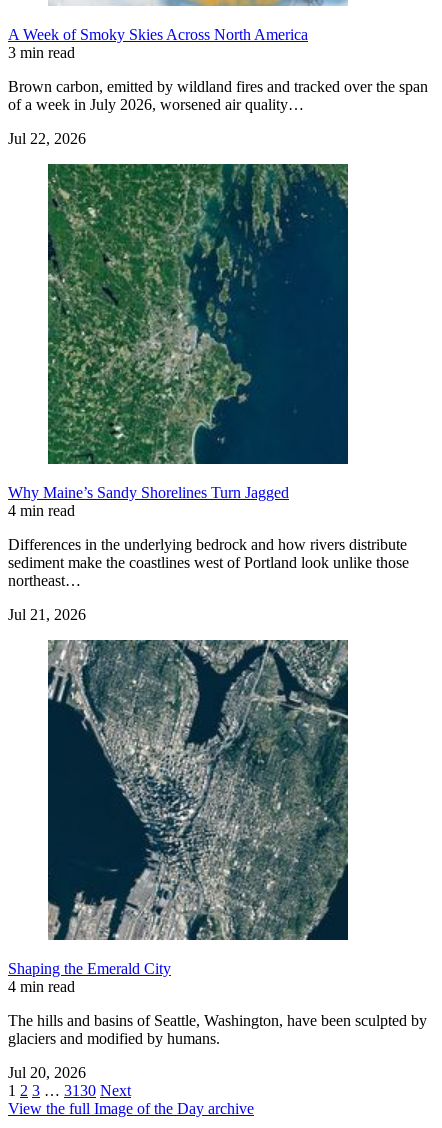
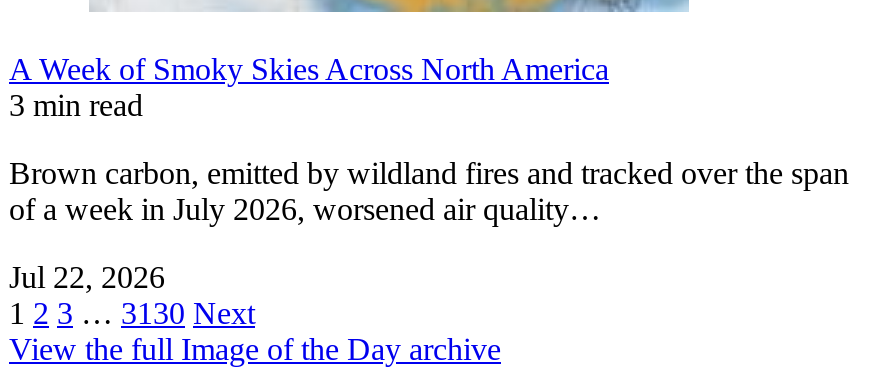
[8,163,409,623] [image] | Why Maine’s Sandy Shorelines Turn Jagged | 4 min read | Differences in the underlying bedrock and how rivers distribute | sediment make the coastlines west of Portland look unlike those | northeast… | Jul 21, 2026 -> none
[8,639,427,1081] [image] | Shaping the Emerald City | 4 min read | The hills and basins of Seattle, Washington, have been sculpted by | glaciers and modified by humans. | Jul 20, 2026 -> none

